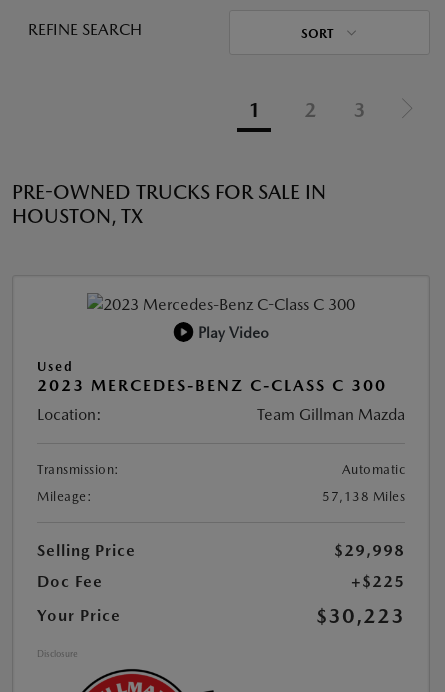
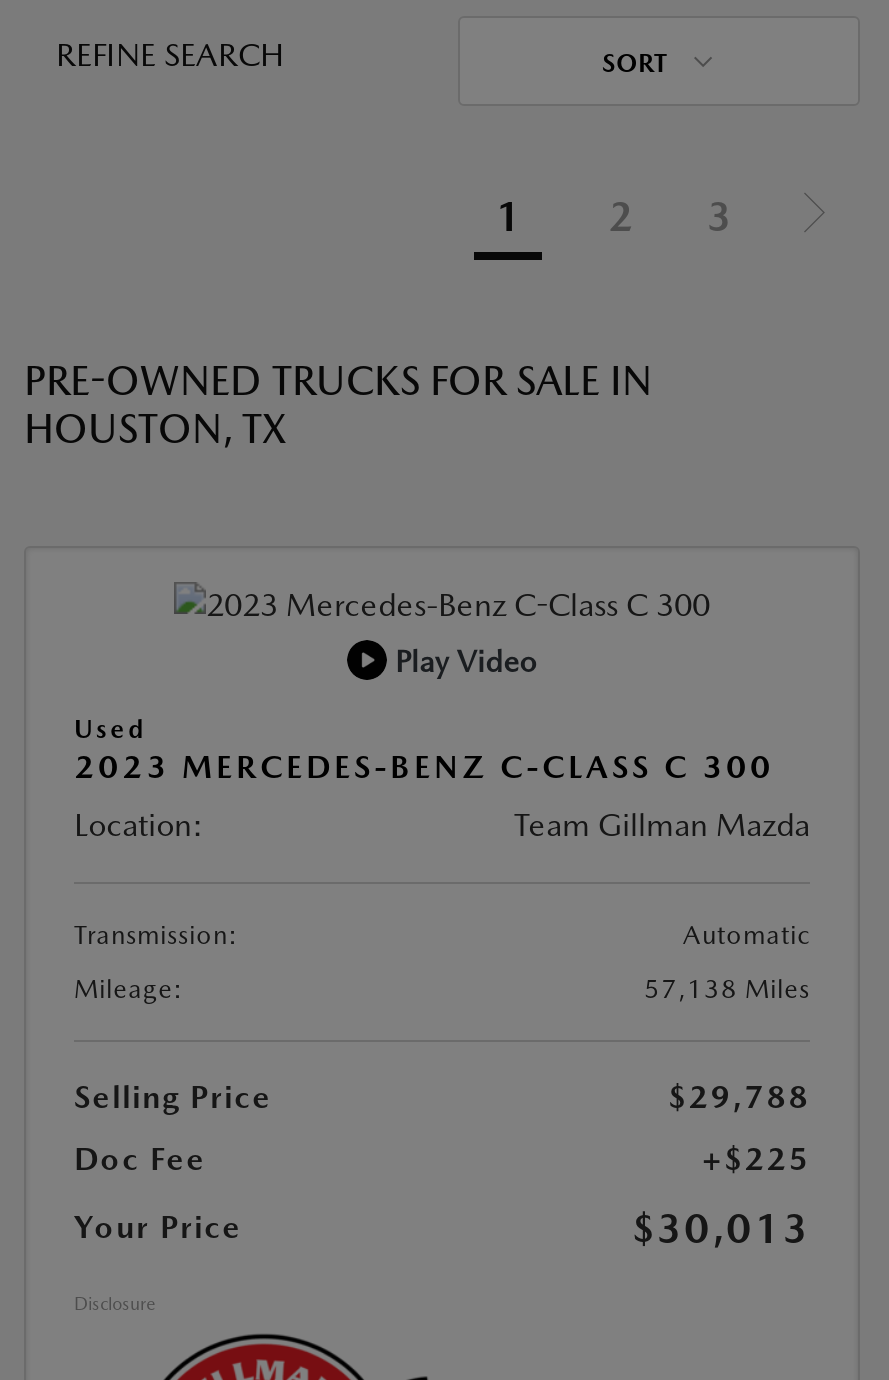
[334,541,405,560] $29,998 -> [668,1078,810,1116] $29,788
[316,604,405,628] $30,223 -> [632,1204,810,1252] $30,013

